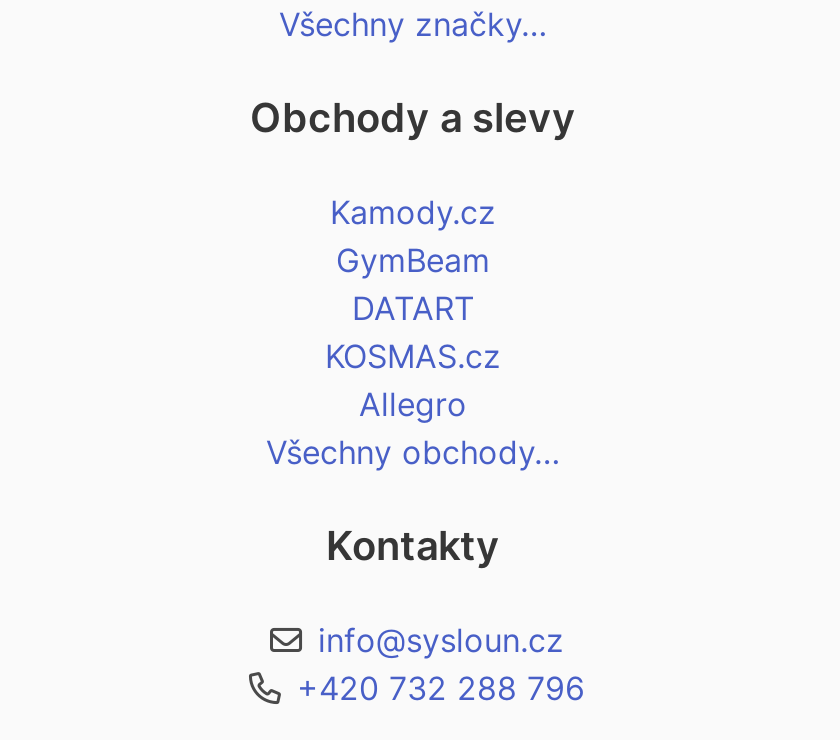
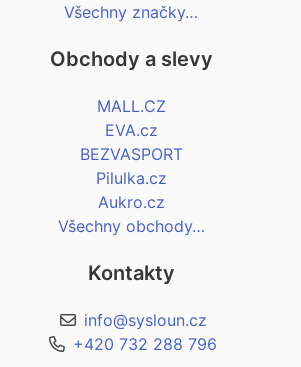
[325,192,501,424] Kamody.cz | GymBeam | DATART | KOSMAS.cz | Allegro -> [79,96,182,212] MALL.CZ | EVA.cz | BEZVASPORT | Pilulka.cz | Aukro.cz

